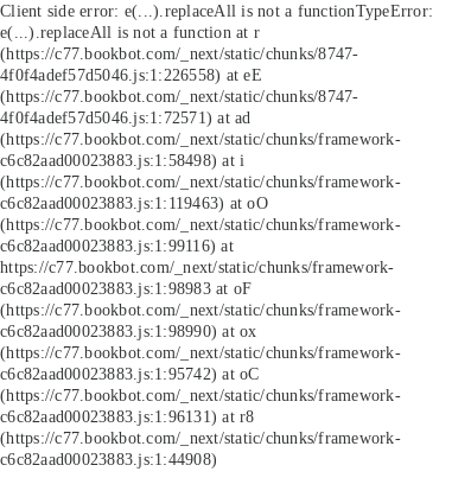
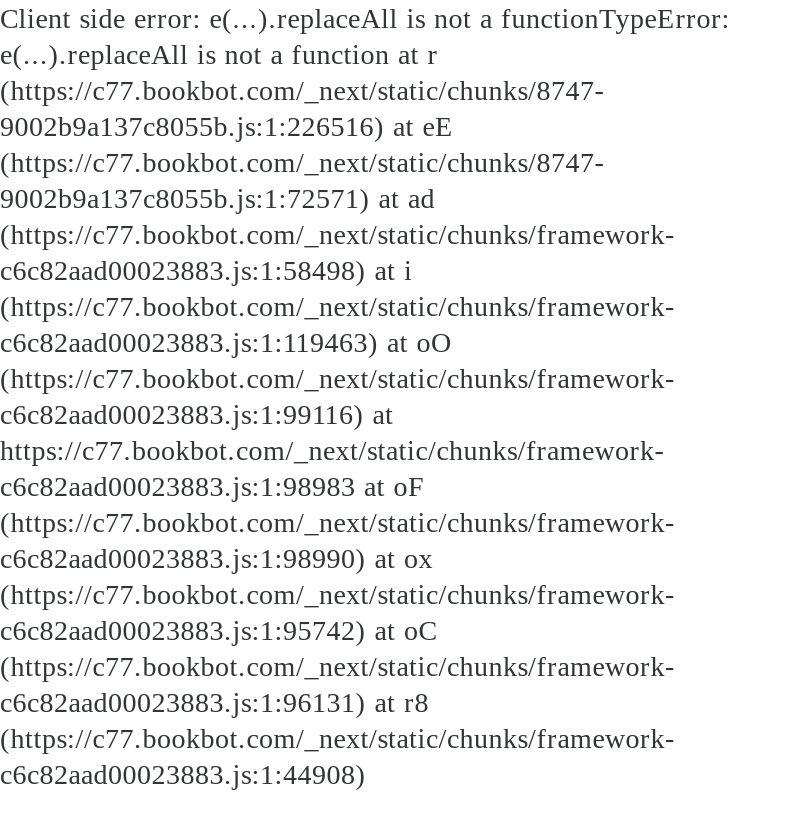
[0,65,262,84] 4f0f4adef57d5046.js:1:226558) at eE -> [0,110,454,142] 9002b9a137c8055b.js:1:226516) at eE
[0,108,251,127] 4f0f4adef57d5046.js:1:72571) at ad -> [0,182,435,214] 9002b9a137c8055b.js:1:72571) at ad

